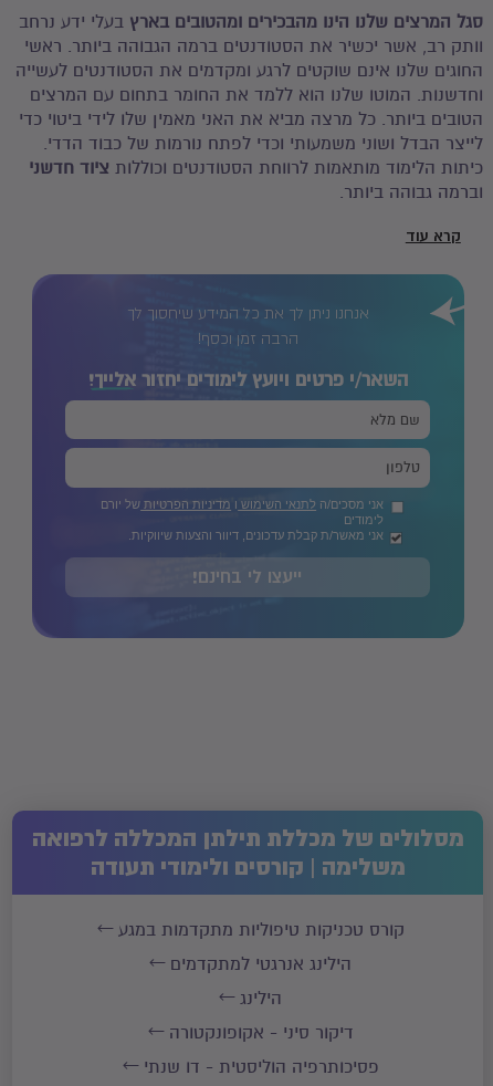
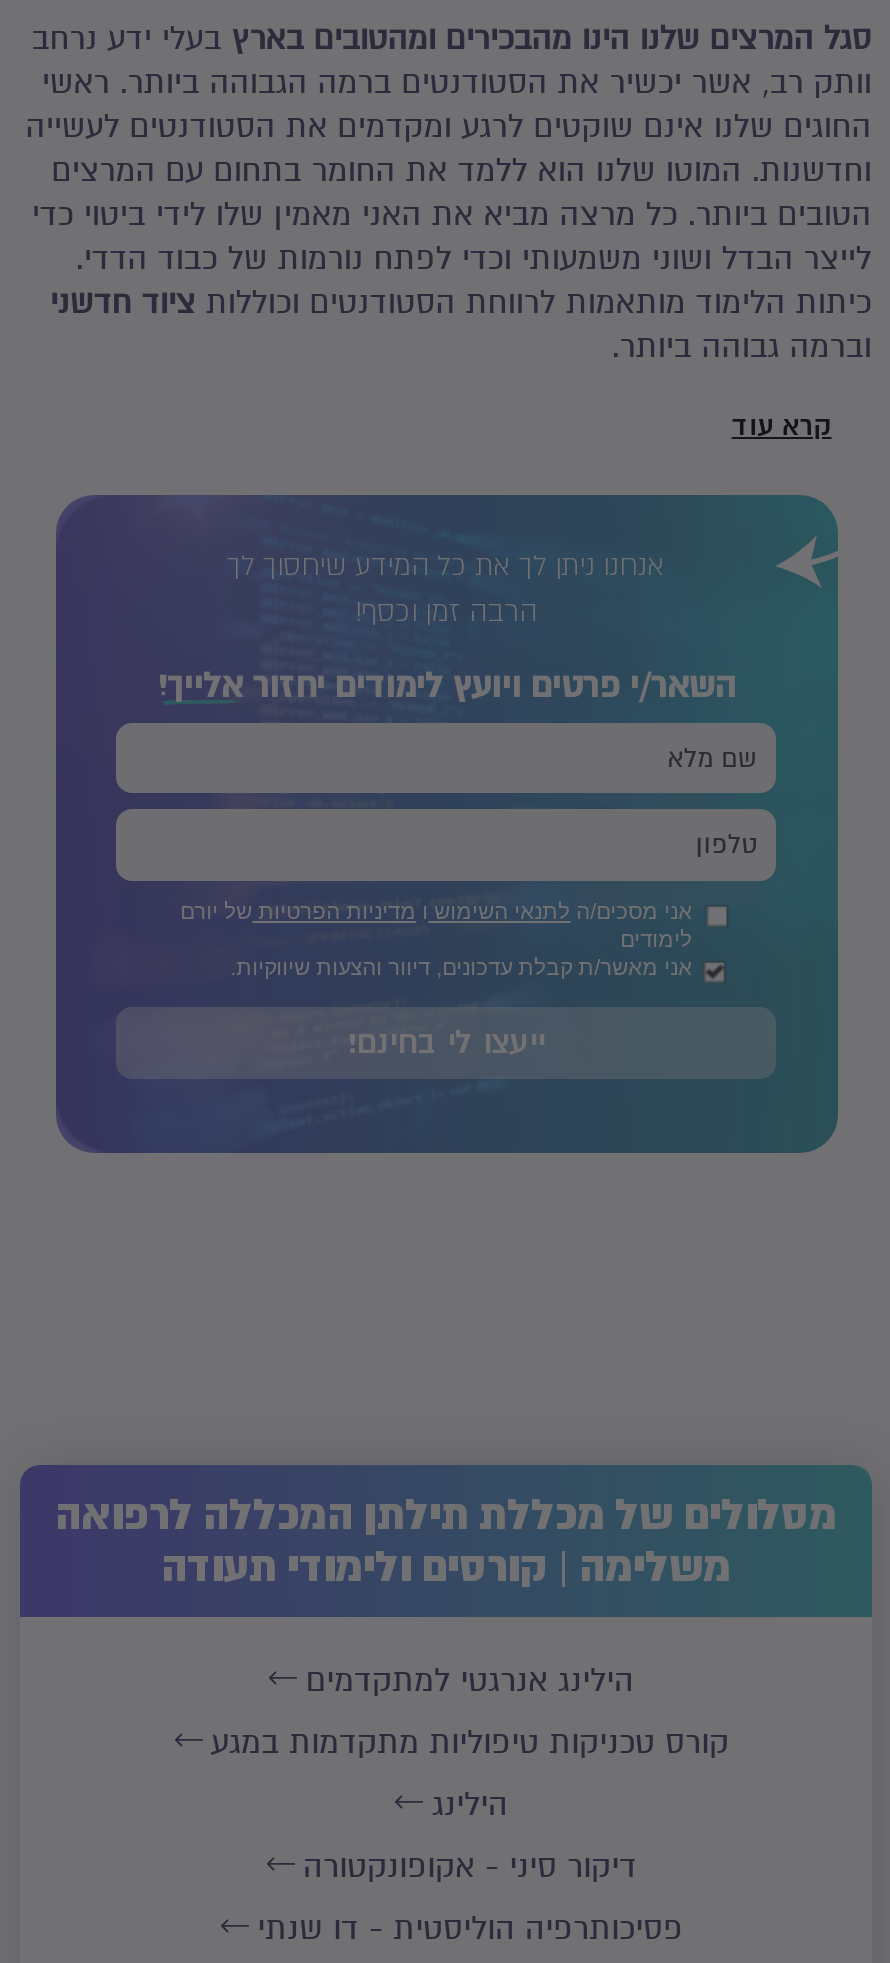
moved [118,919,404,941] -> [211,1722,729,1762]: קורס טכניקות טיפוליות מתקדמות במגע
moved [170,953,352,975] -> [306,1660,634,1700]: הילינג אנרגטי למתקדמים

